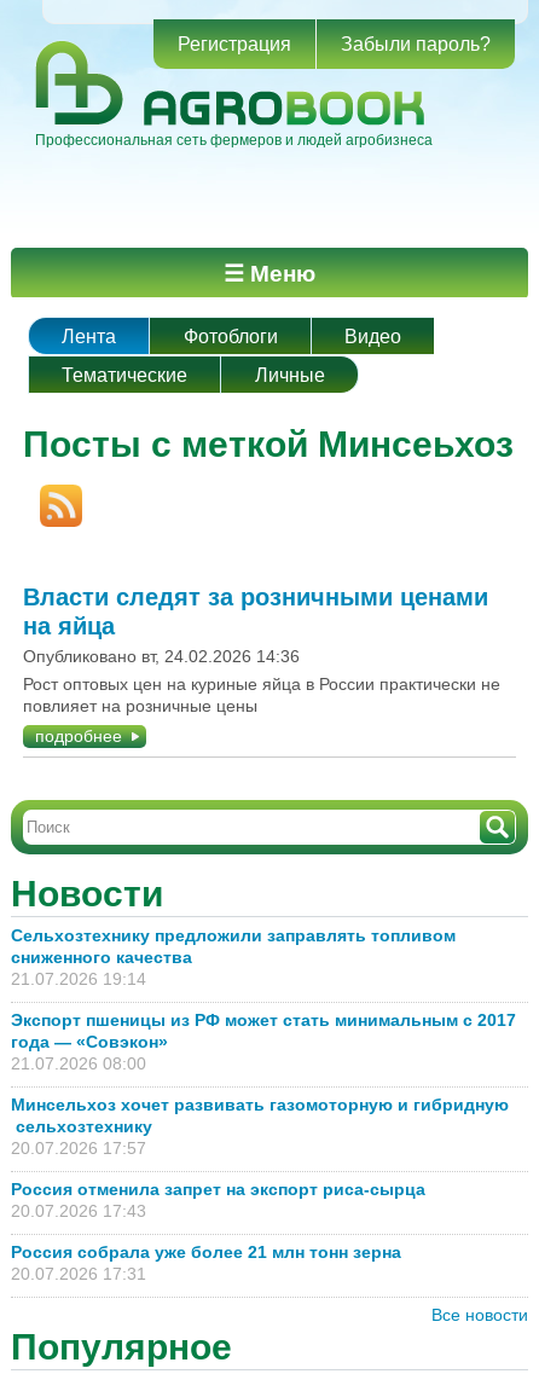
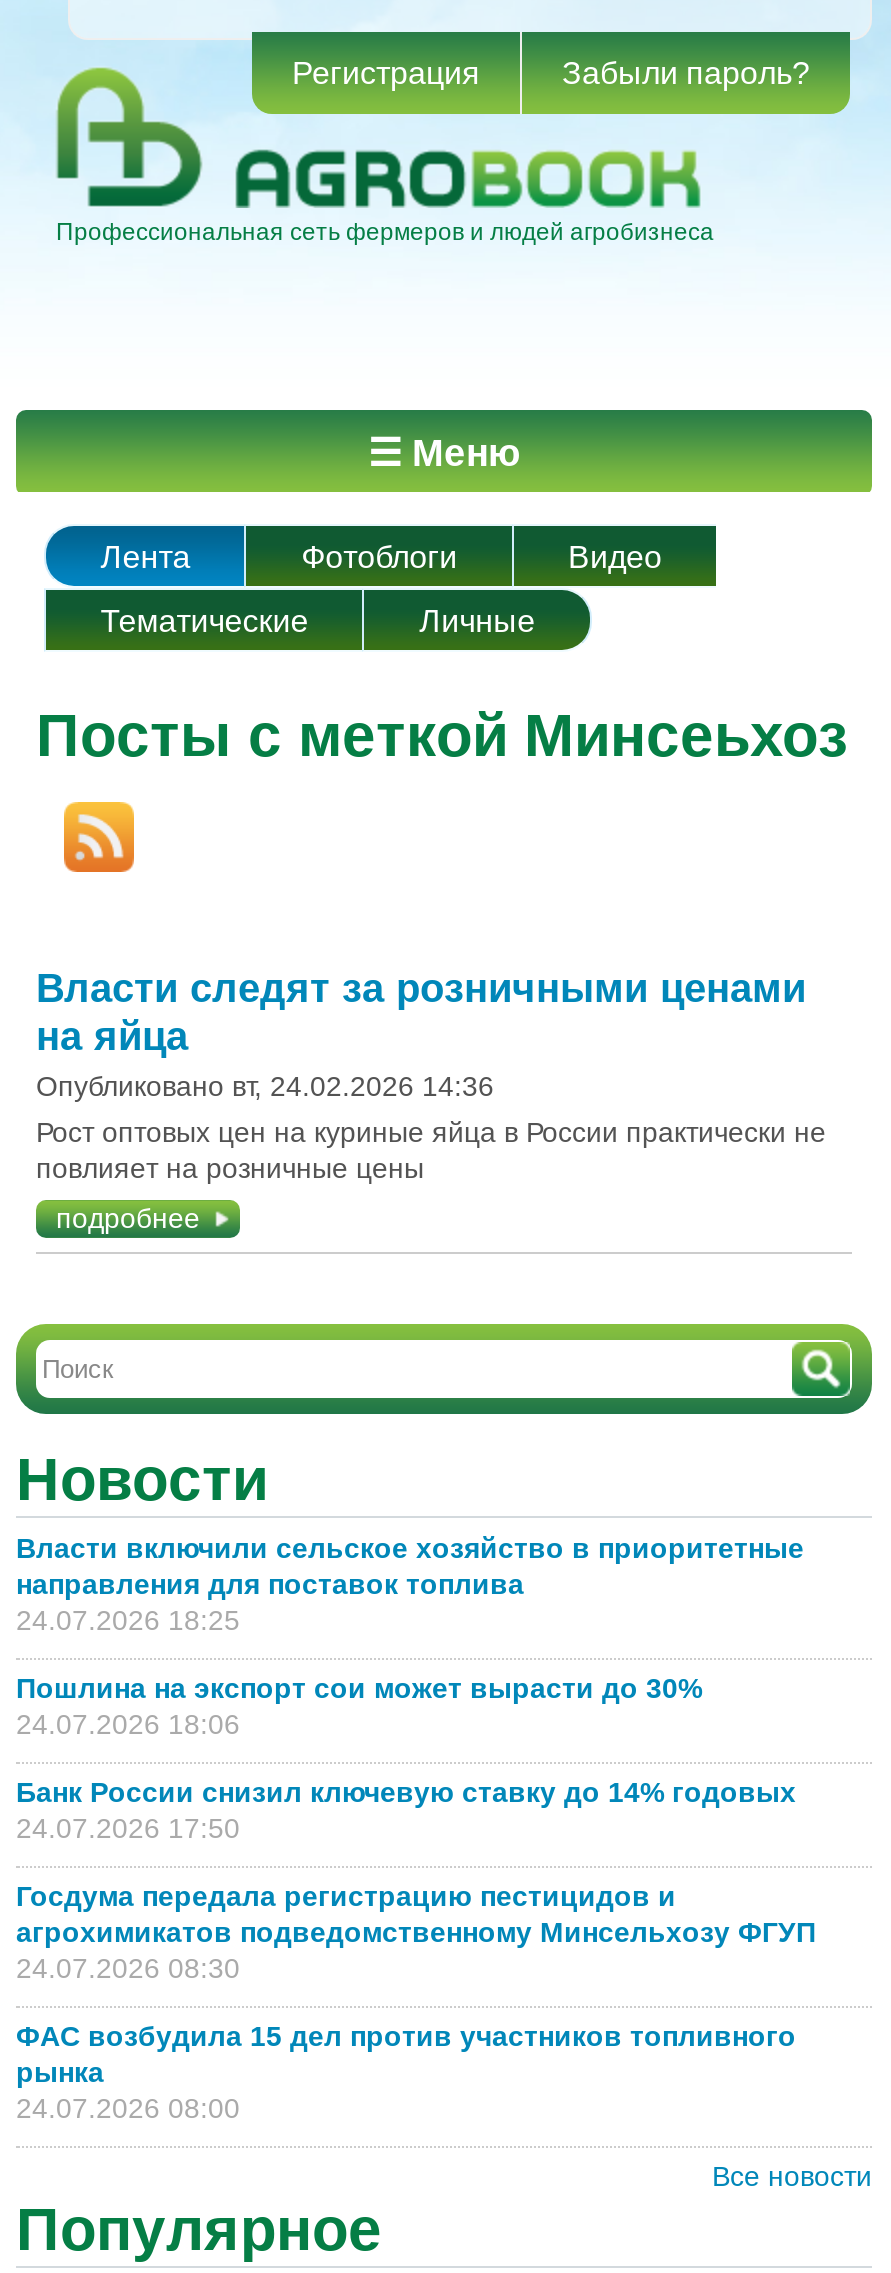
[11,926,456,989] Сельхозтехнику предложили заправлять топливом | сниженного качества | 21.07.2026 19:14 -> [16,1532,804,1636] Власти включили сельское хозяйство в приоритетные | направления для поставок топлива | 24.07.2026 18:25
[11,1010,516,1073] Экспорт пшеницы из РФ может стать минимальным с 2017 | года — «Совэкон» | 21.07.2026 08:00 -> [16,1672,702,1740] Пошлина на экспорт сои может вырасти до 30% | 24.07.2026 18:06
[11,1095,509,1158] Минсельхоз хочет развивать газомоторную и гибридную | сельхозтехнику | 20.07.2026 17:57 -> [16,1776,796,1844] Банк России снизил ключевую ставку до 14% годовых | 24.07.2026 17:50
[11,1179,430,1221] Россия отменила запрет на экспорт риса-сырца | 20.07.2026 17:43 -> [16,1880,816,1984] Госдума передала регистрацию пестицидов и | агрохимикатов подведомственному Минсельхозу ФГУП | 24.07.2026 08:30
[11,1242,401,1283] Россия собрала уже более 21 млн тонн зерна | 20.07.2026 17:31 -> [16,2020,796,2124] ФАС возбудила 15 дел против участников топливного | рынка | 24.07.2026 08:00

